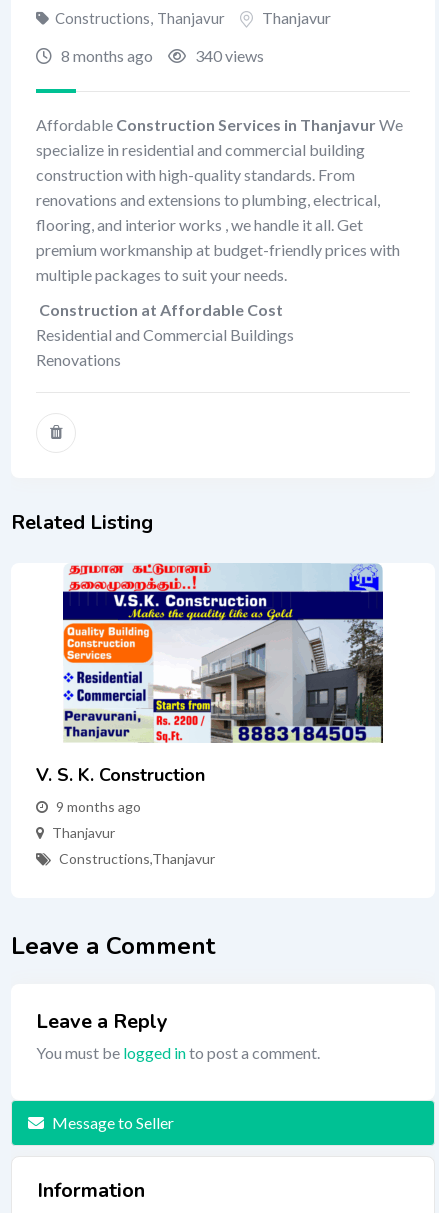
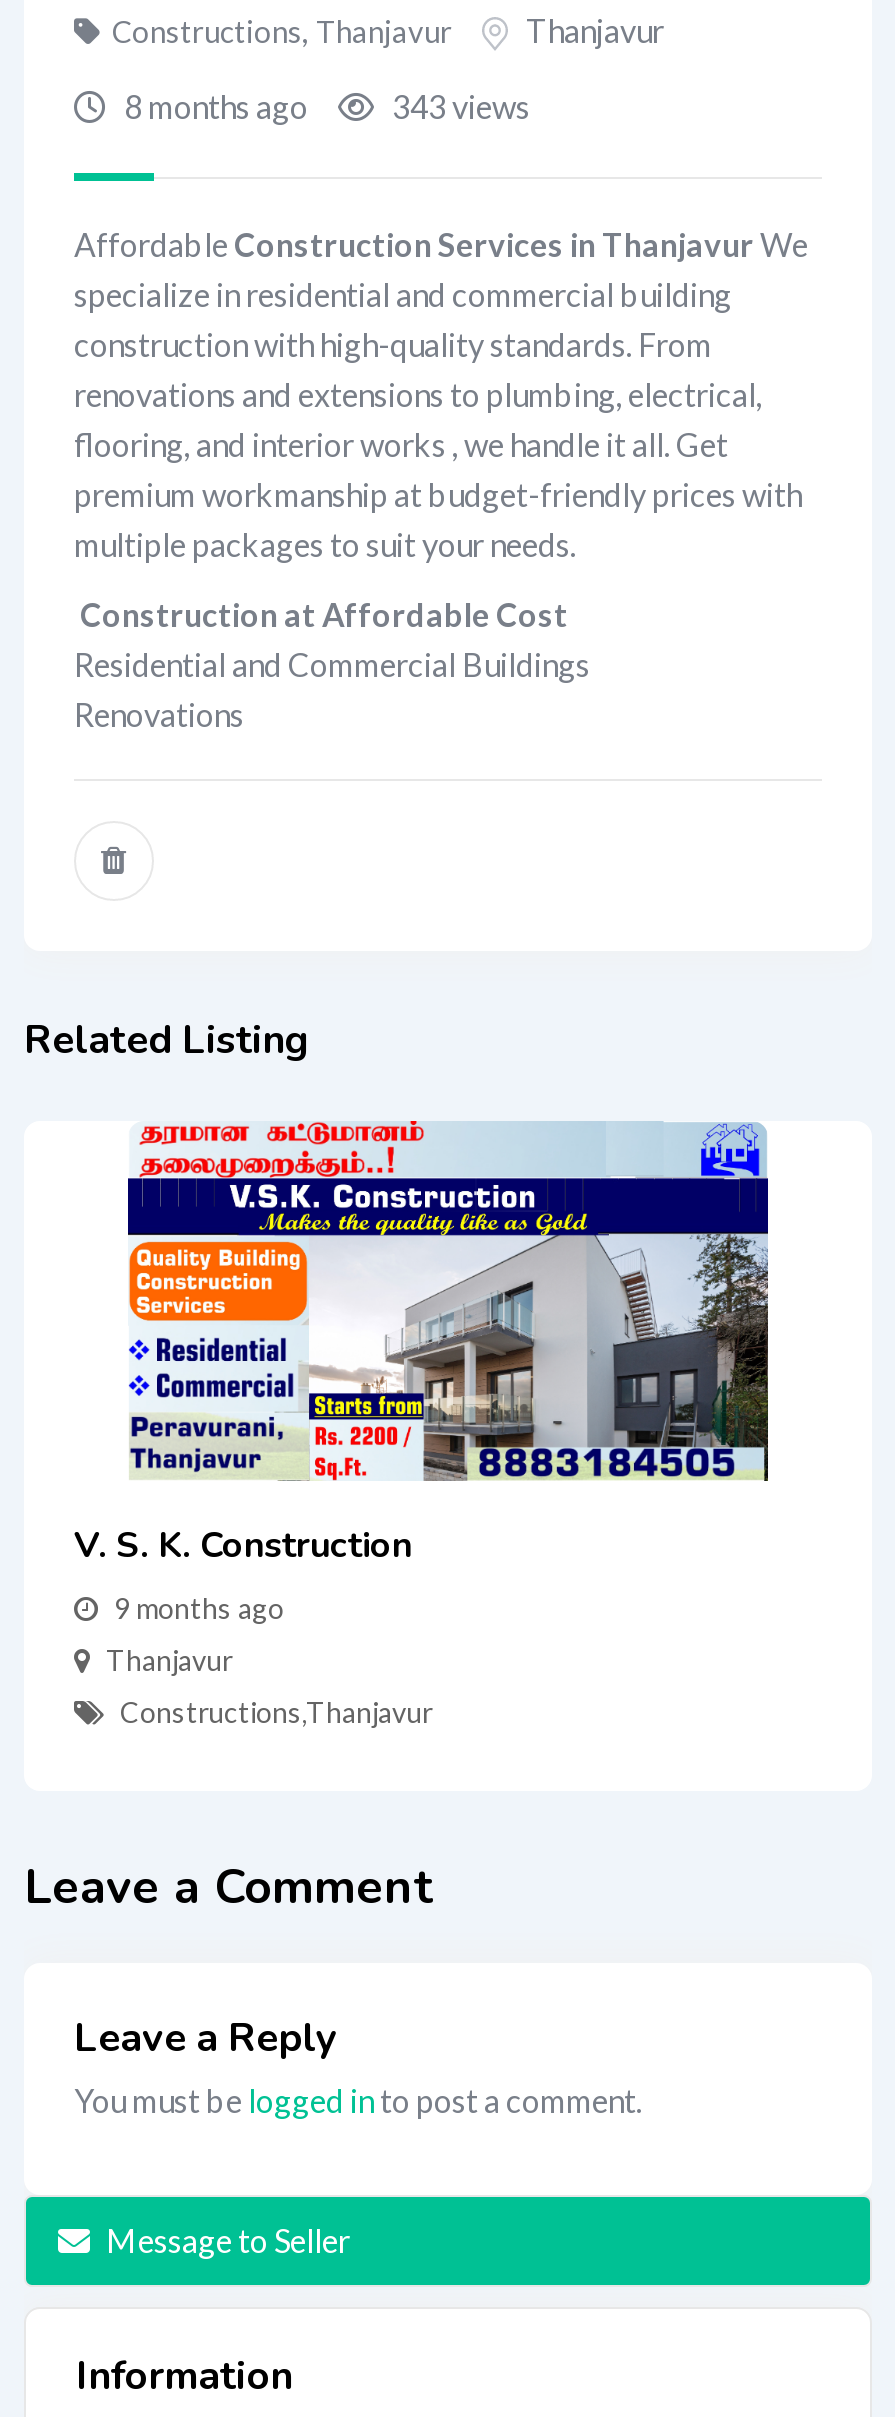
[192,46,264,65] 340 views -> [386,87,530,125] 343 views

